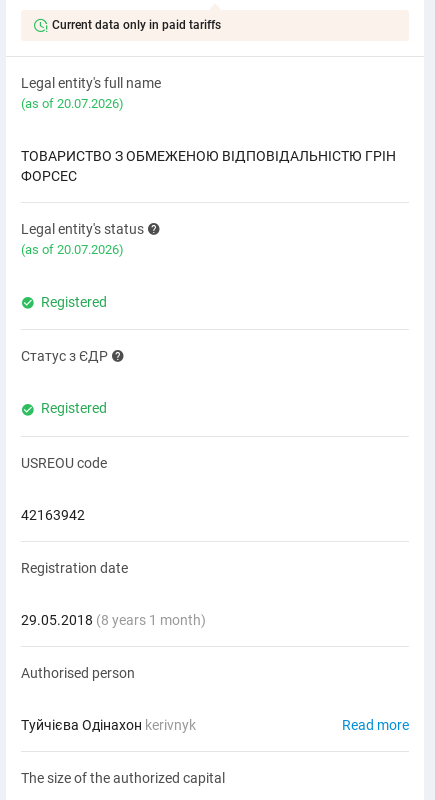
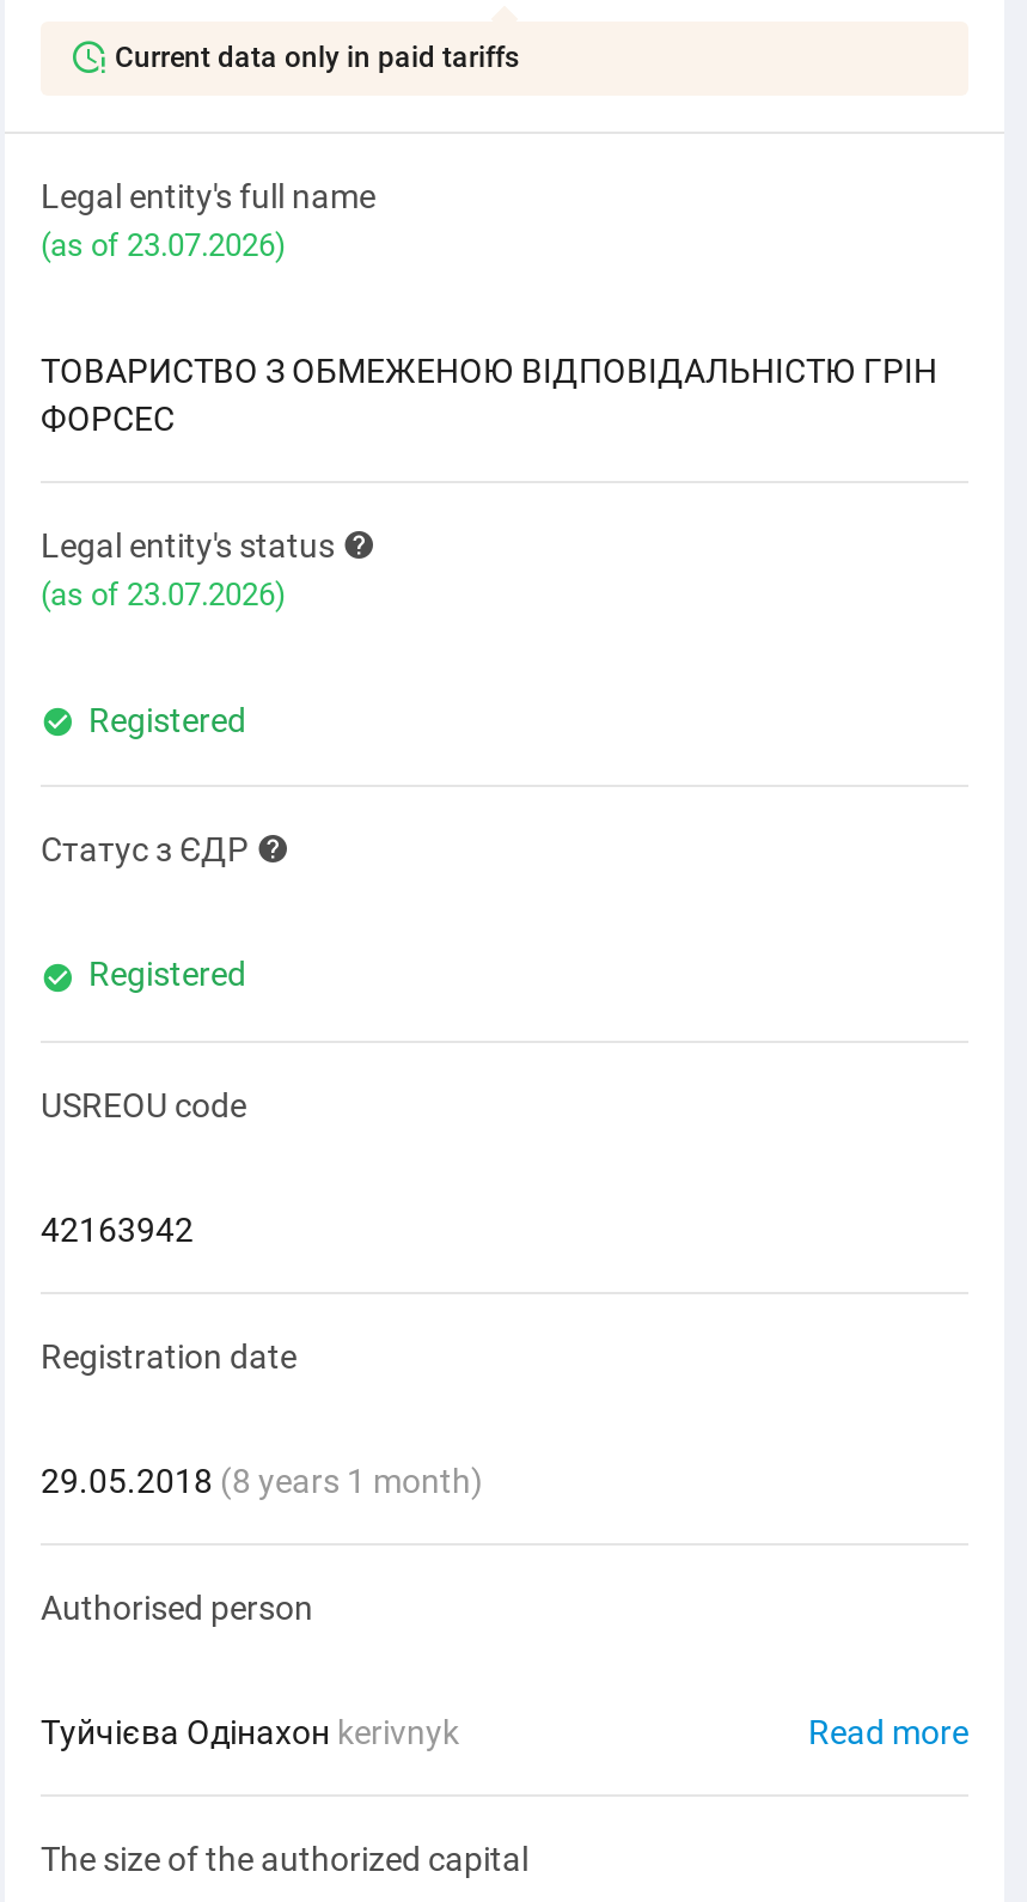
[21,96,124,111] (as of 20.07.2026) -> [41,228,287,264] (as of 23.07.2026)
[21,242,124,257] (as of 20.07.2026) -> [41,577,287,613] (as of 23.07.2026)

